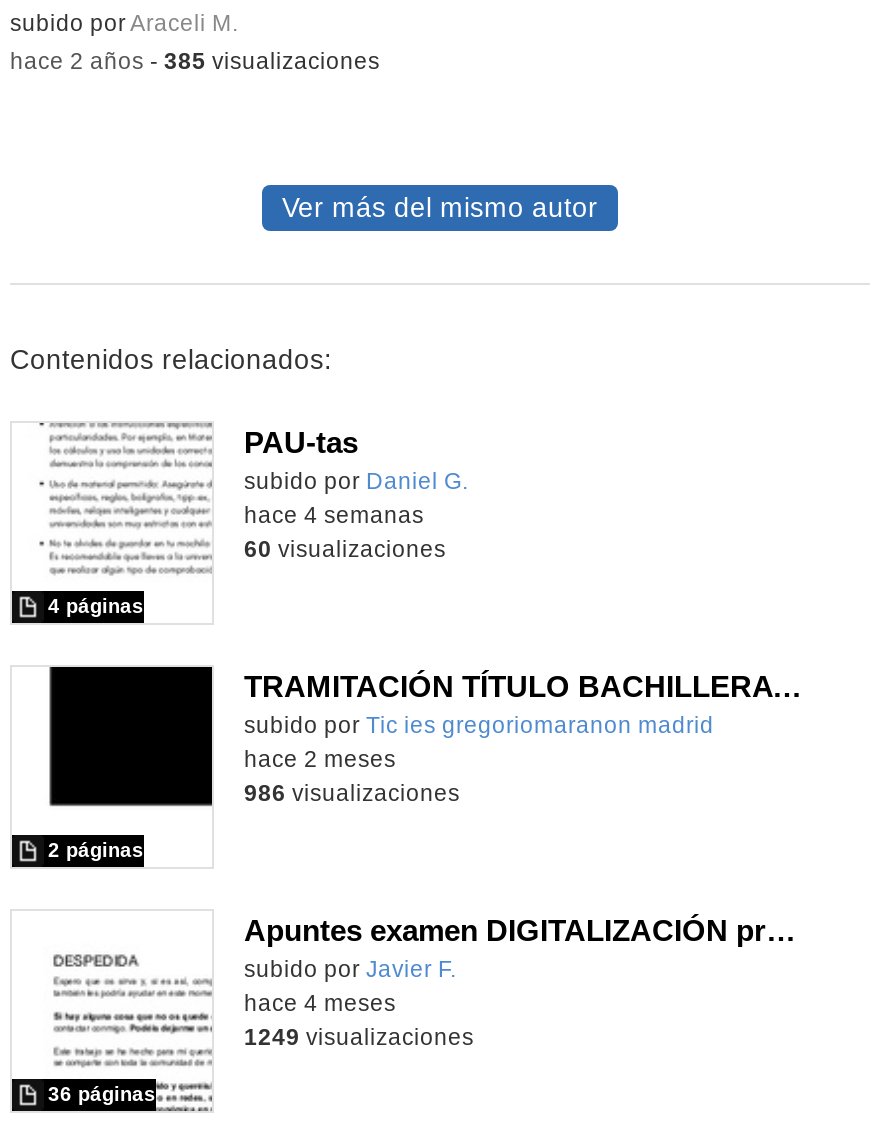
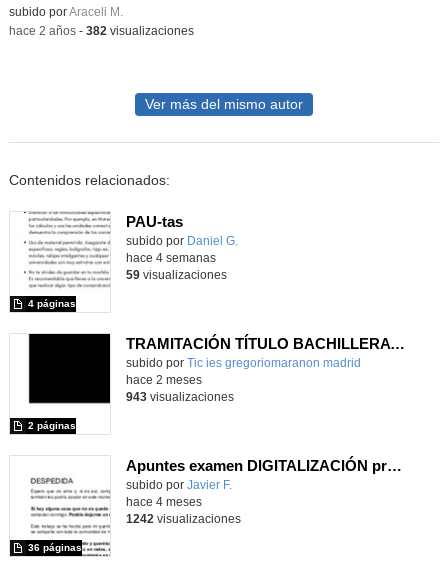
[10,50,380,74] hace 2 años - 385 visualizaciones -> [9,25,194,37] hace 2 años - 382 visualizaciones
[244,537,446,561] 60 visualizaciones -> [126,269,227,281] 59 visualizaciones
[244,781,460,805] 986 visualizaciones -> [126,391,234,403] 943 visualizaciones
[244,1025,474,1049] 1249 visualizaciones -> [126,513,241,525] 1242 visualizaciones

